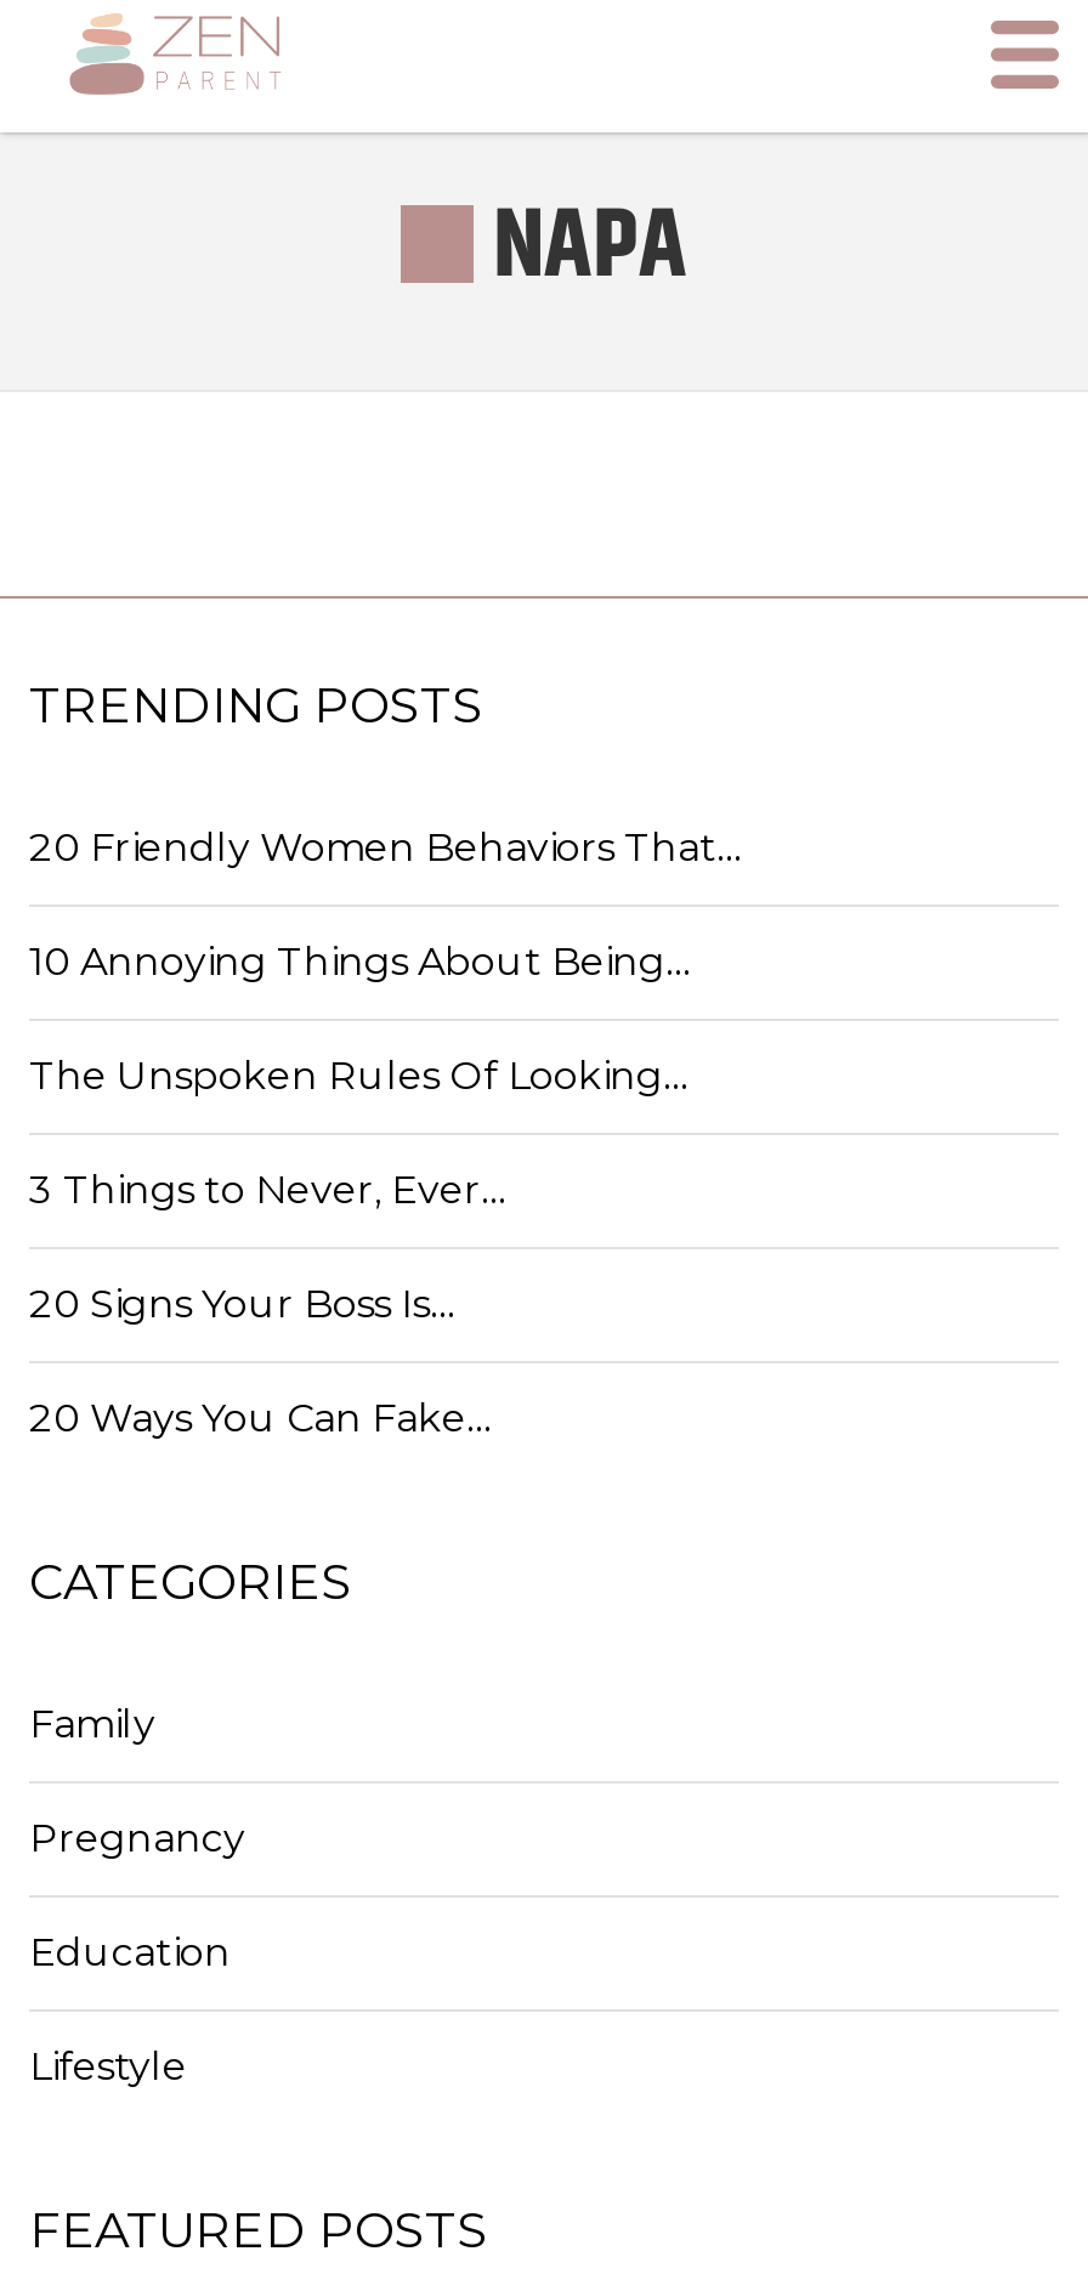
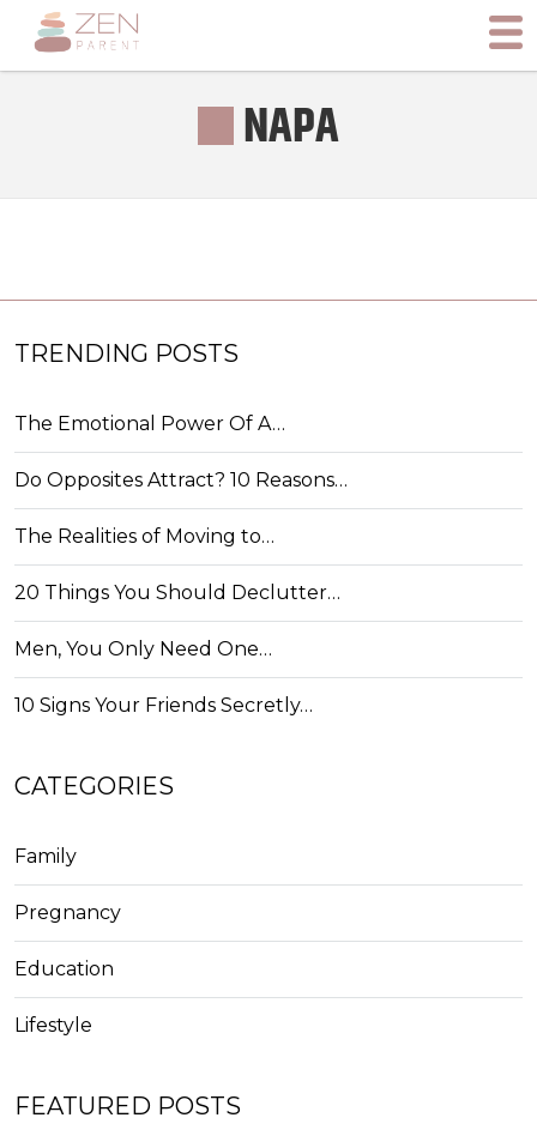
[29,824,743,871] 20 Friendly Women Behaviors That… -> [14,412,285,435] The Emotional Power Of A…
[29,938,692,985] 10 Annoying Things About Being… -> [14,469,348,491] Do Opposites Attract? 10 Reasons…
[29,1053,690,1099] The Unspoken Rules Of Looking… -> [14,525,274,548] The Realities of Moving to…
[29,1167,508,1213] 3 Things to Never, Ever… -> [14,581,340,604] 20 Things You Should Declutter…
[29,1281,457,1327] 20 Signs Your Boss Is… -> [14,638,272,660] Men, You Only Need One…
[29,1395,493,1441] 20 Ways You Can Fake… -> [14,694,313,717] 10 Signs Your Friends Secretly…

